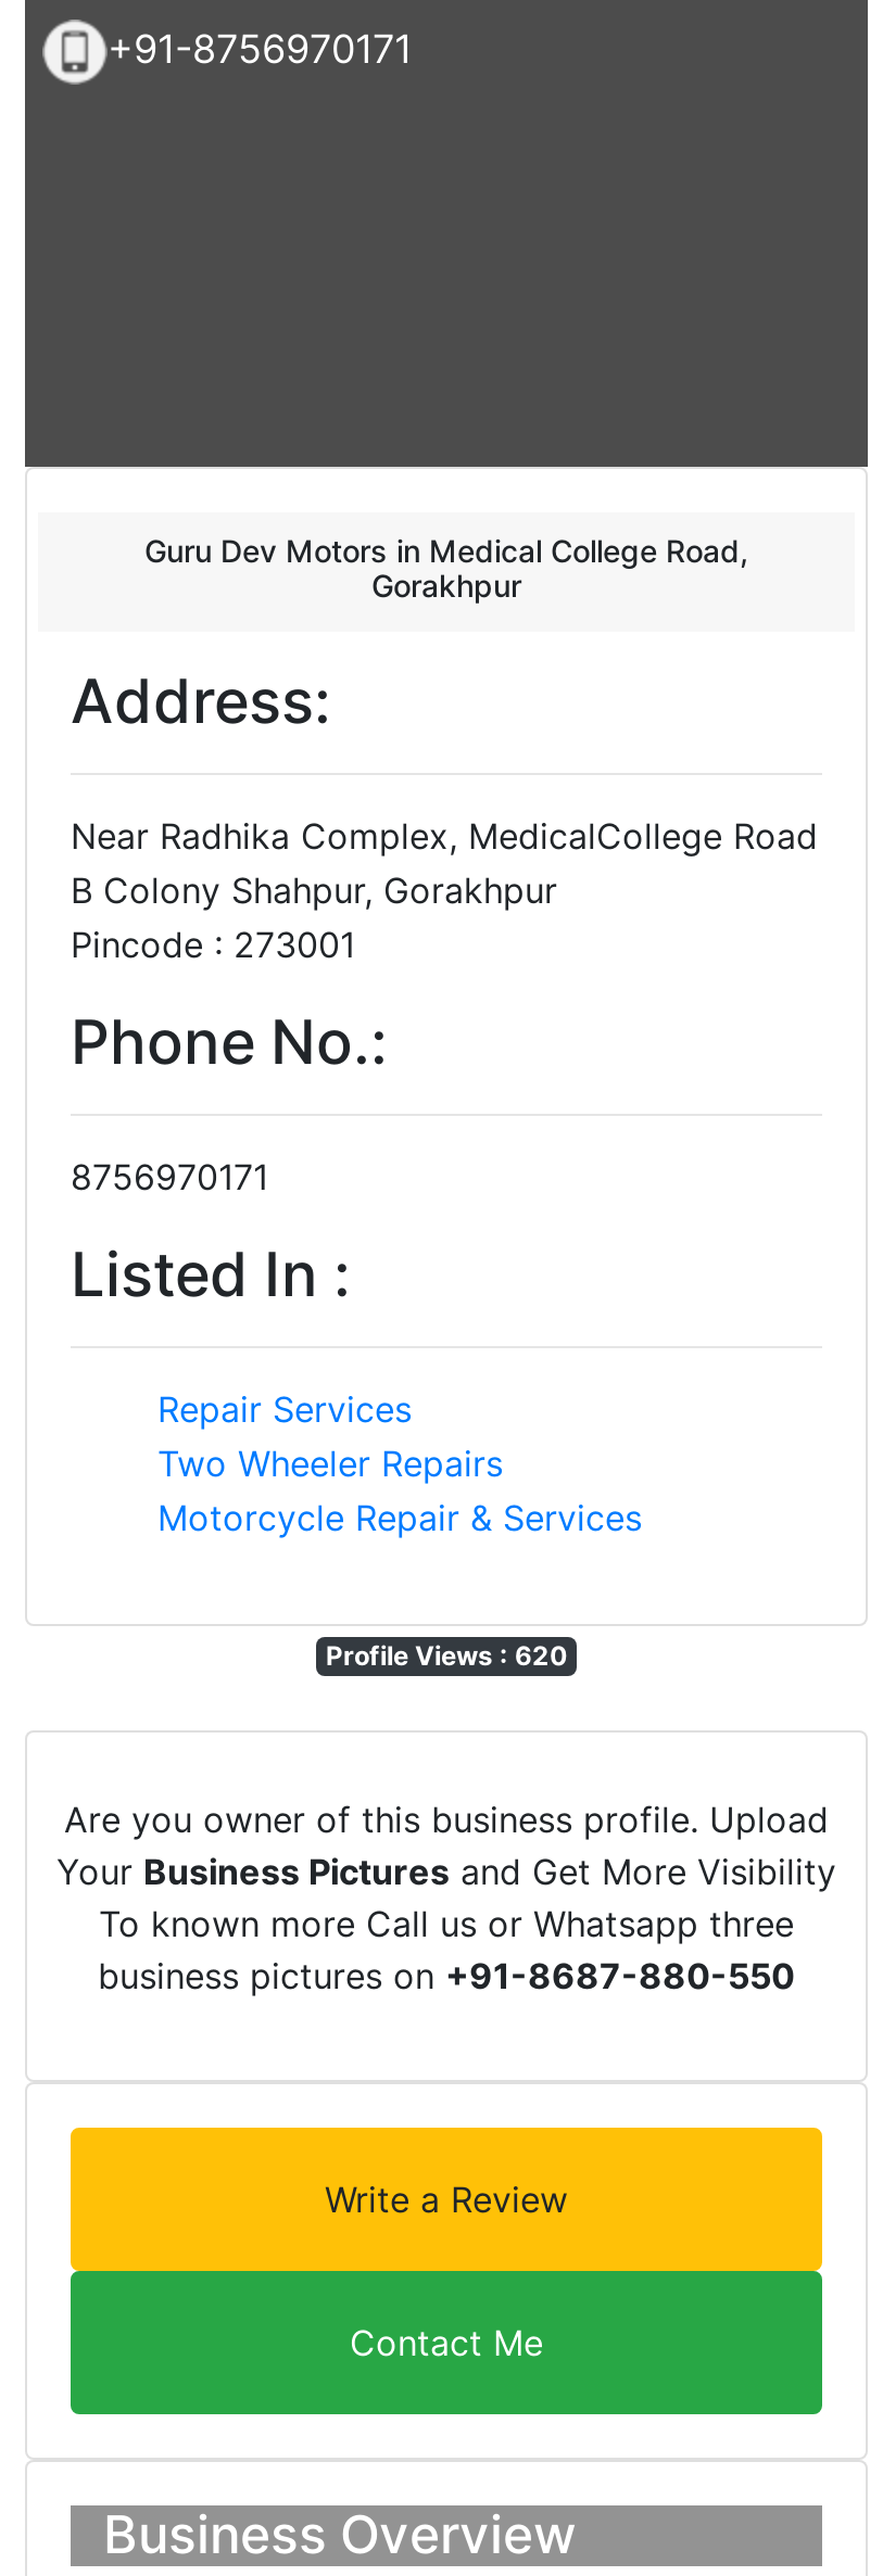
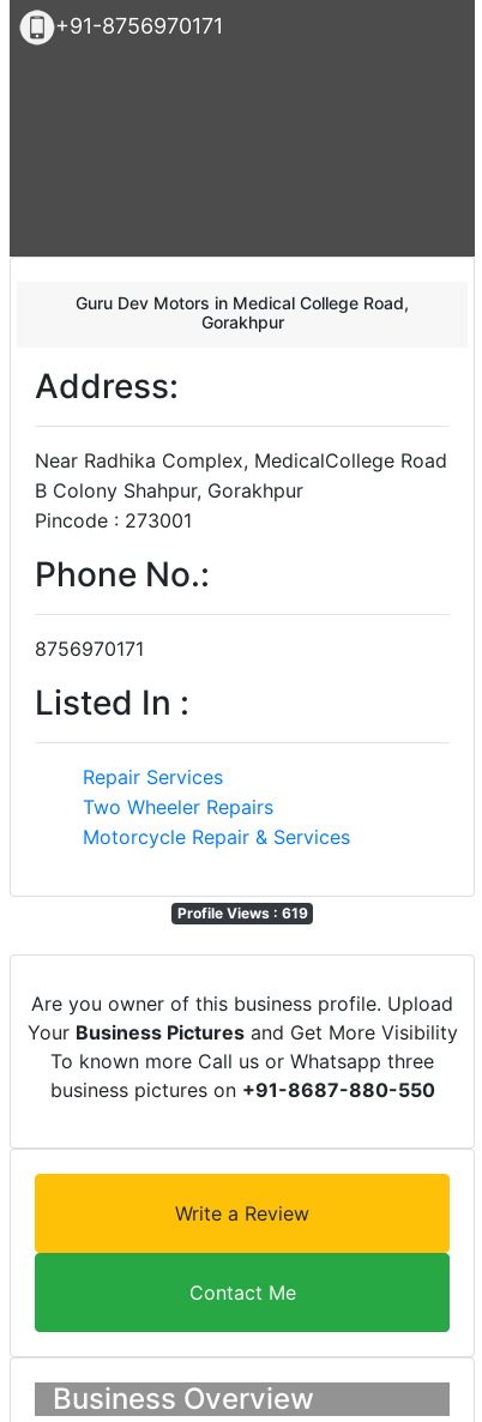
[326,1639,567,1672] Profile Views : 620 -> [177,904,308,922] Profile Views : 619

